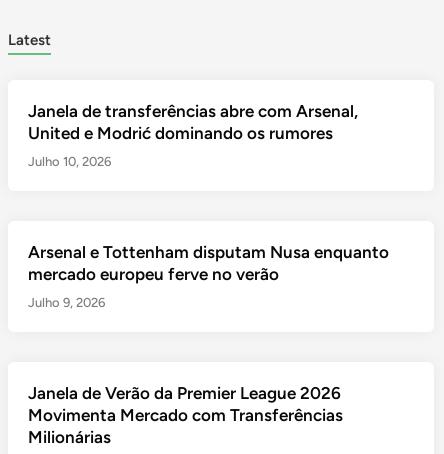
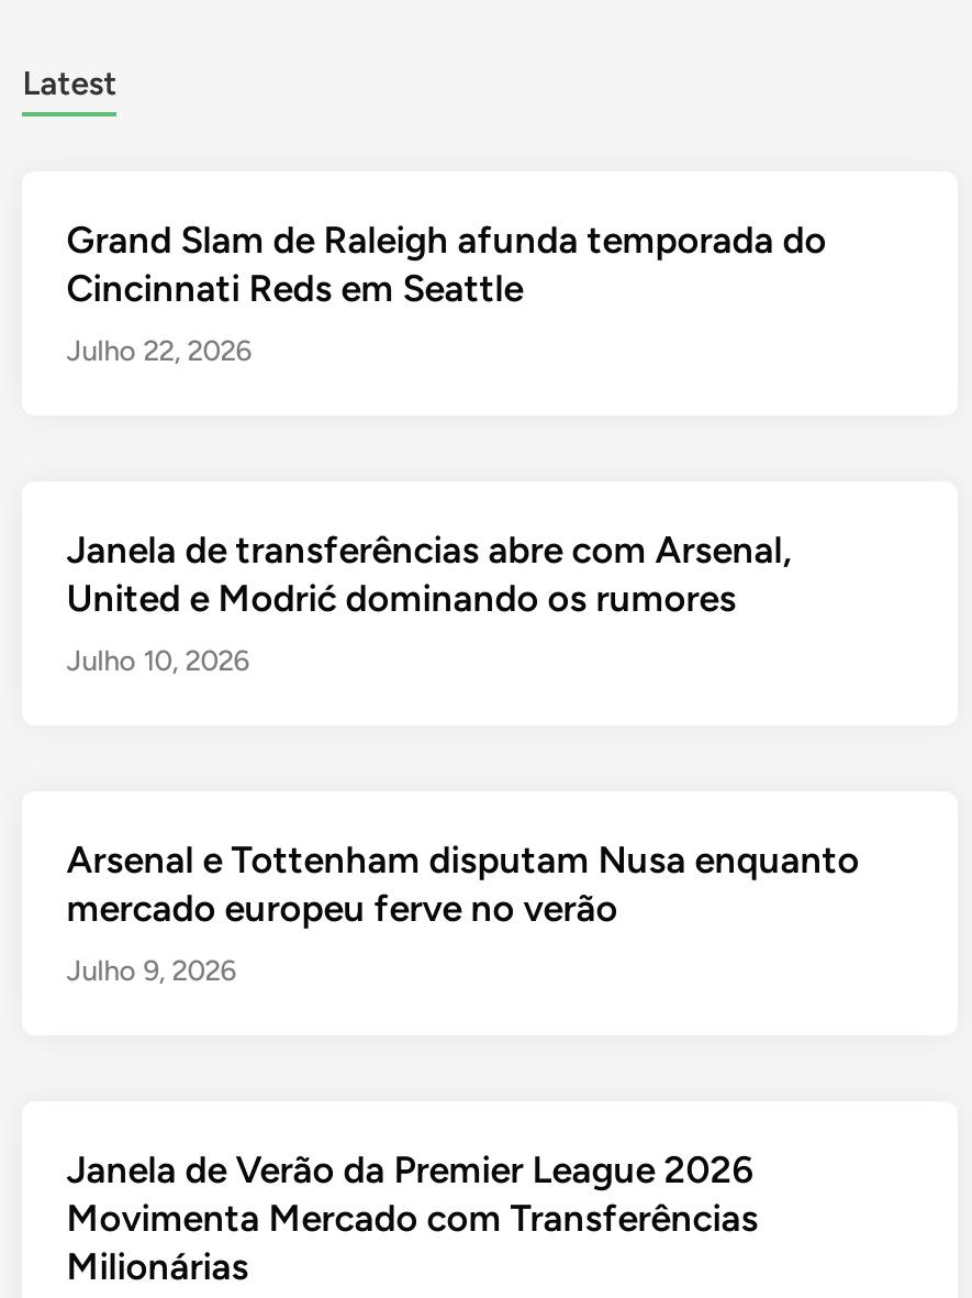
none -> [66,218,826,367] Grand Slam de Raleigh afunda temporada do | Cincinnati Reds em Seattle | Julho 22, 2026

